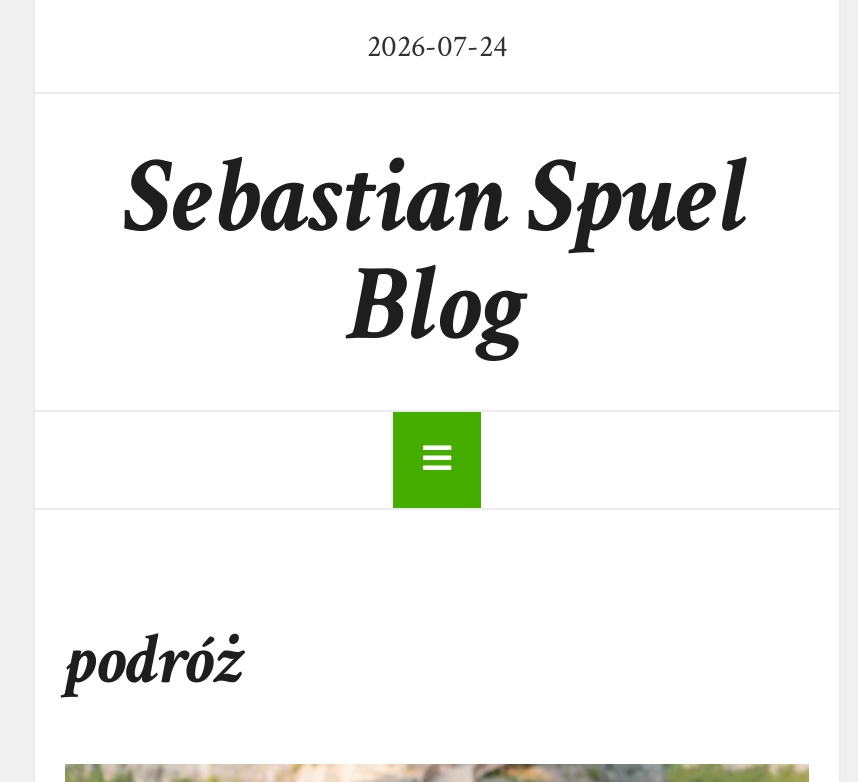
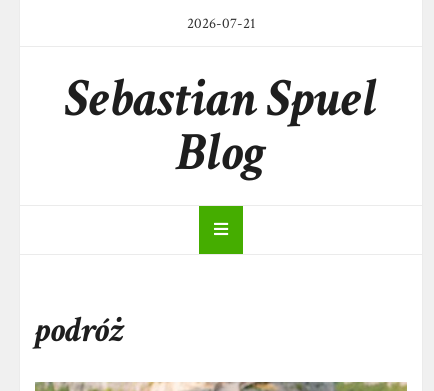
[367,26,507,66] 2026-07-24 -> [186,13,255,33] 2026-07-21

